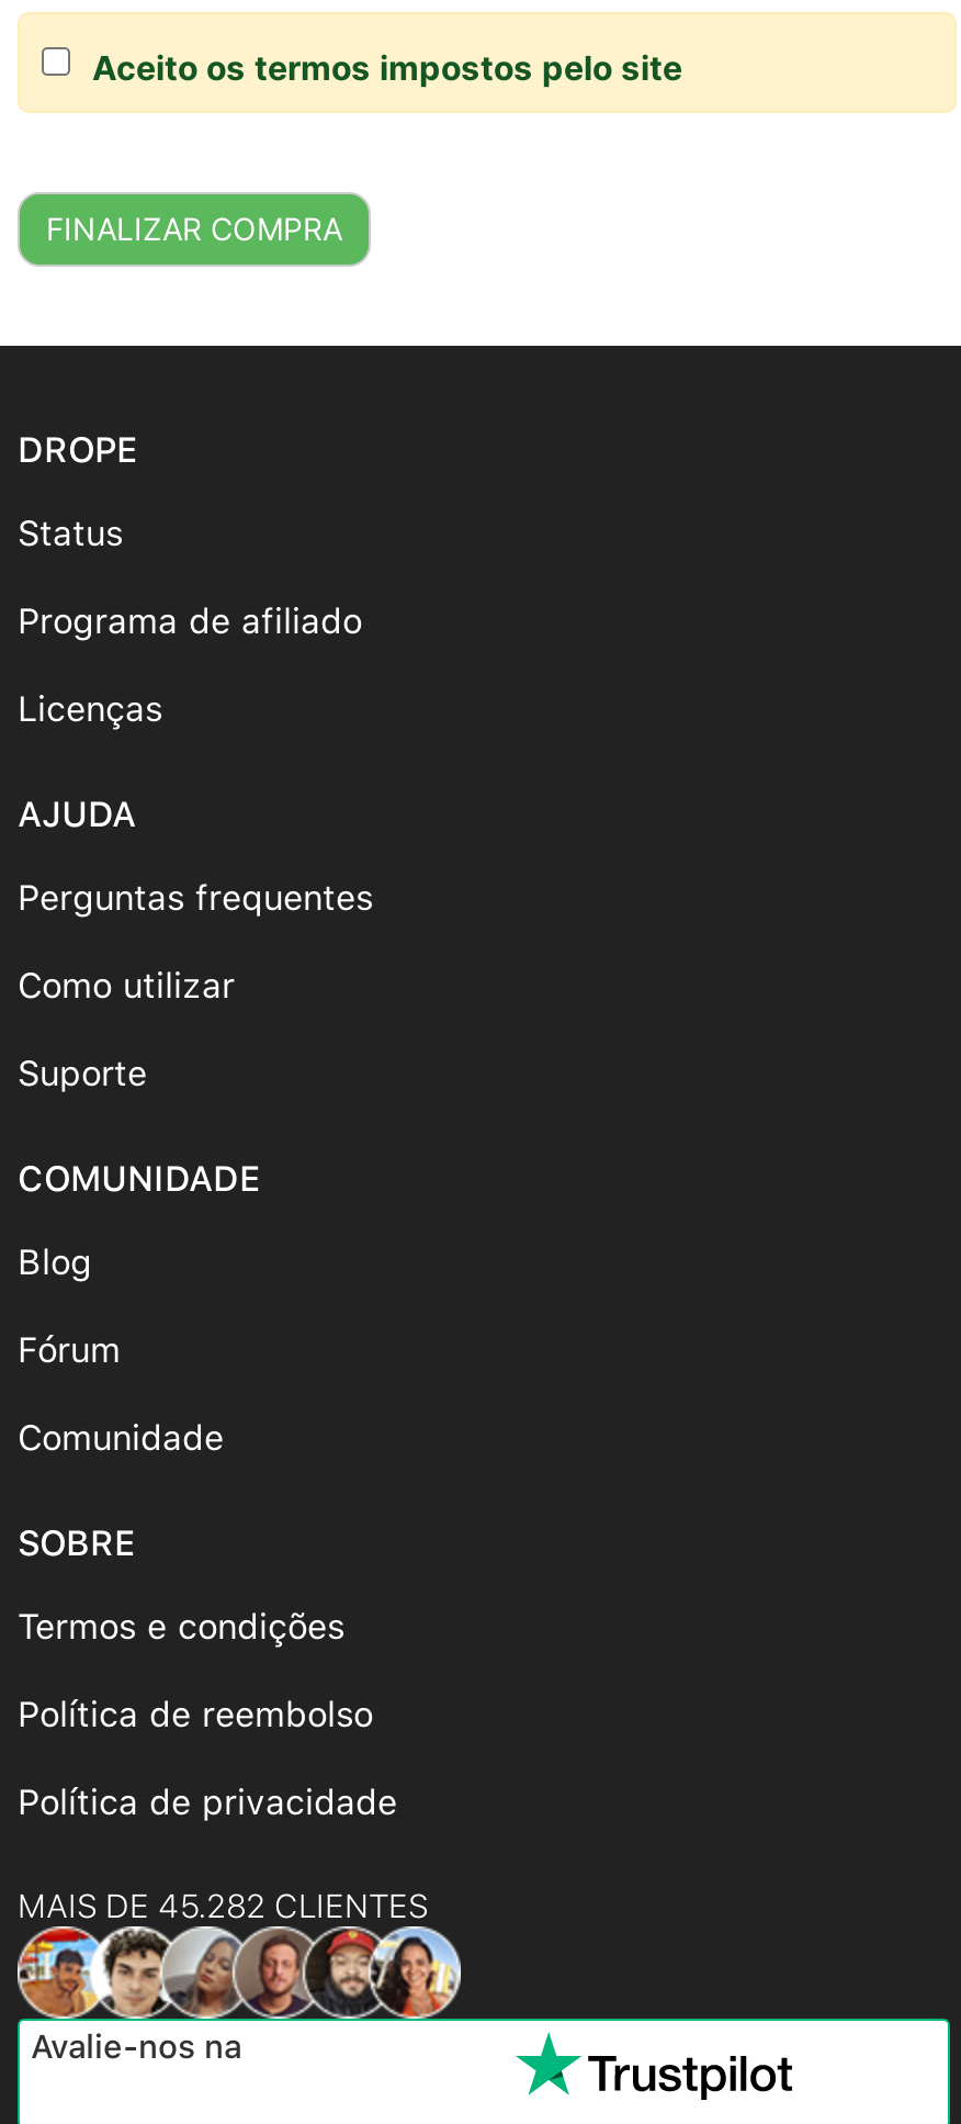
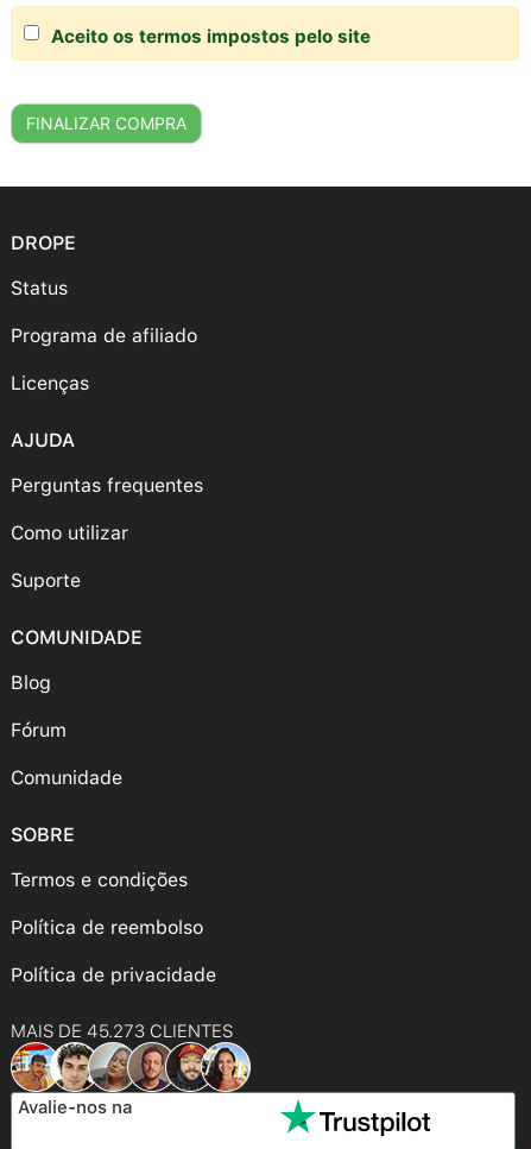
[18,1886,428,1926] MAIS DE 45.282 CLIENTES -> [11,1020,233,1042] MAIS DE 45.273 CLIENTES

